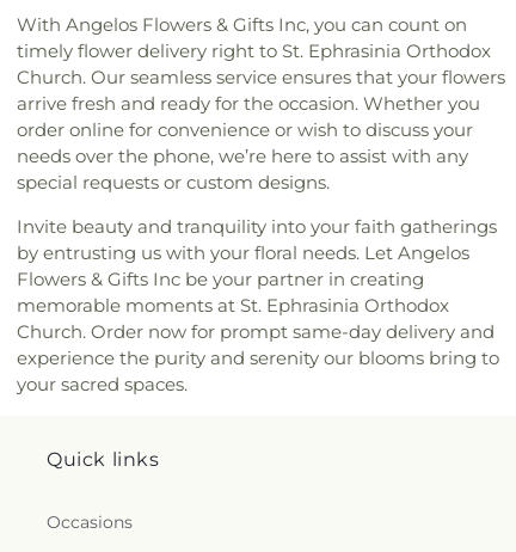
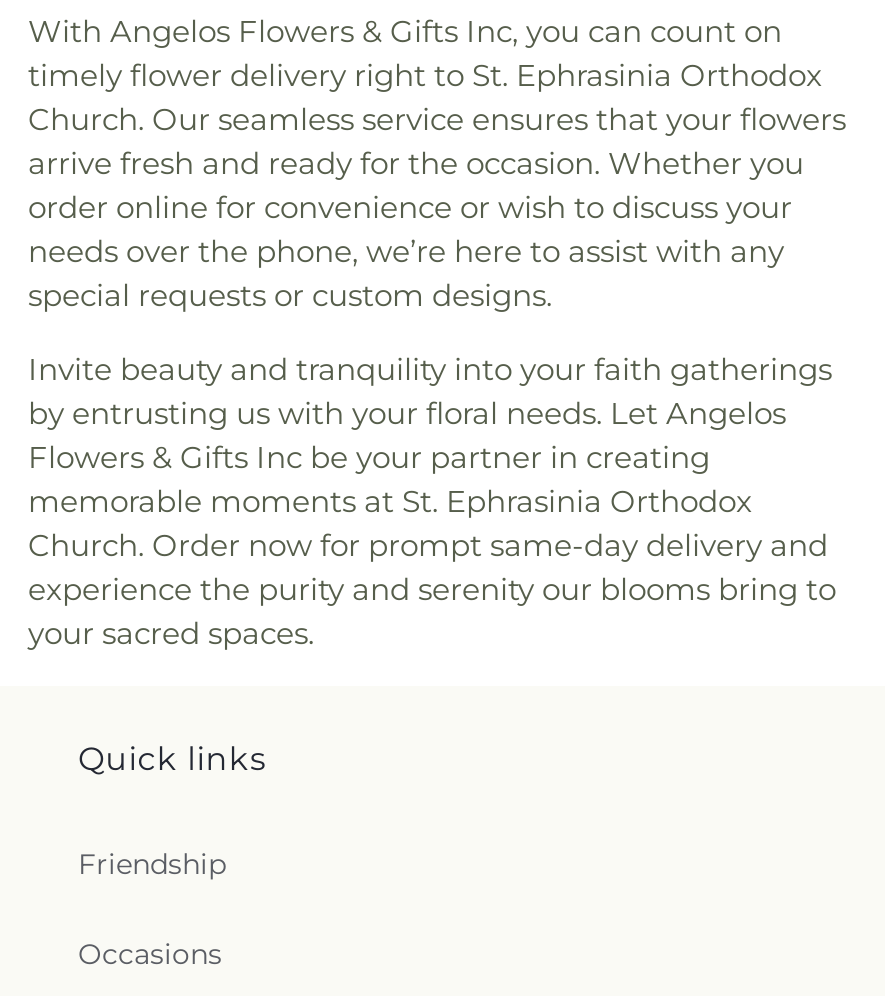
none -> [78,846,226,882] Friendship

